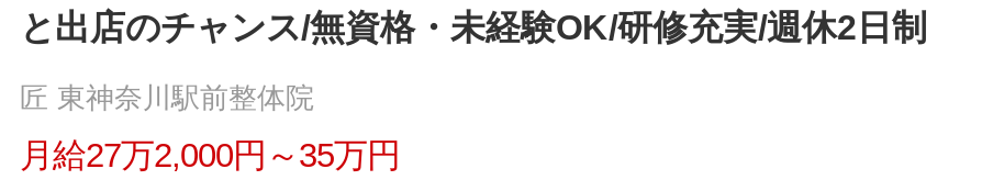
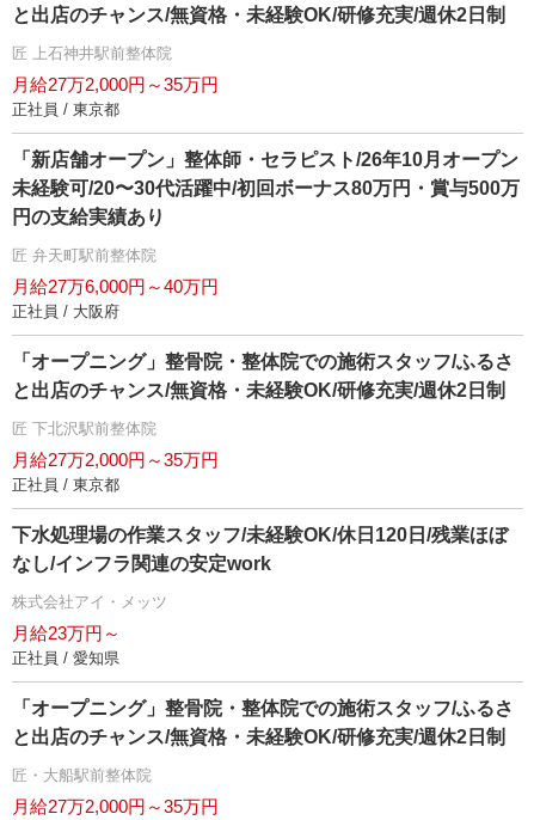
[20,81,314,114] 匠 東神奈川駅前整体院 -> [12,44,520,784] 匠 上石神井駅前整体院 | 月給27万2,000円～35万円 | 正社員 / 東京都 | 「新店舗オープン」整体師・セラピスト/26年10月オープン | 未経験可/20〜30代活躍中/初回ボーナス80万円・賞与500万 | 円の支給実績あり | 匠 弁天町駅前整体院 | 月給27万6,000円～40万円 | 正社員 / 大阪府 | 「オープニング」整骨院・整体院での施術スタッフ/ふるさ | と出店のチャンス/無資格・未経験OK/研修充実/週休2日制 | 匠 下北沢駅前整体院 | 月給27万2,000円～35万円 | 正社員 / 東京都 | 下水処理場の作業スタッフ/未経験OK/休日120日/残業ほぼ | なし/インフラ関連の安定work | 株式会社アイ・メッツ | 月給23万円～ | 正社員 / 愛知県 | 「オープニング」整骨院・整体院での施術スタッフ/ふるさ | と出店のチャンス/無資格・未経験OK/研修充実/週休2日制 | 匠・大船駅前整体院

